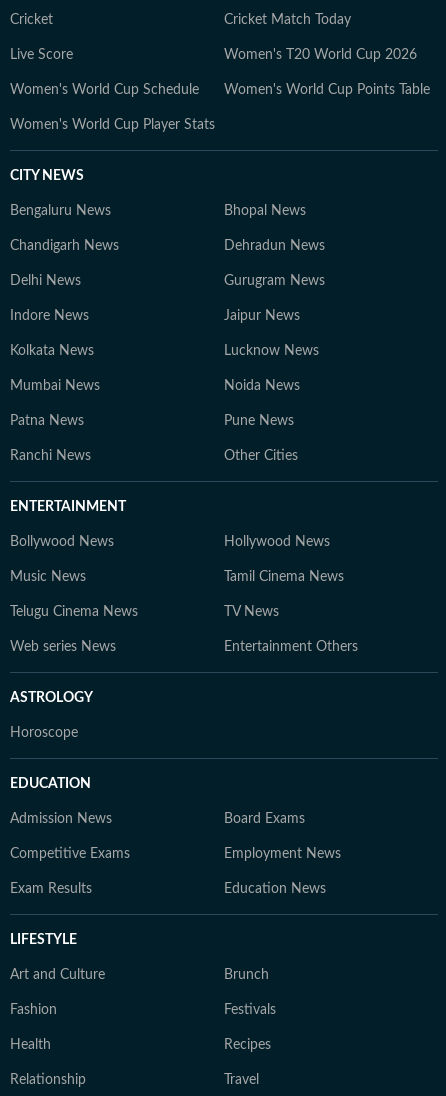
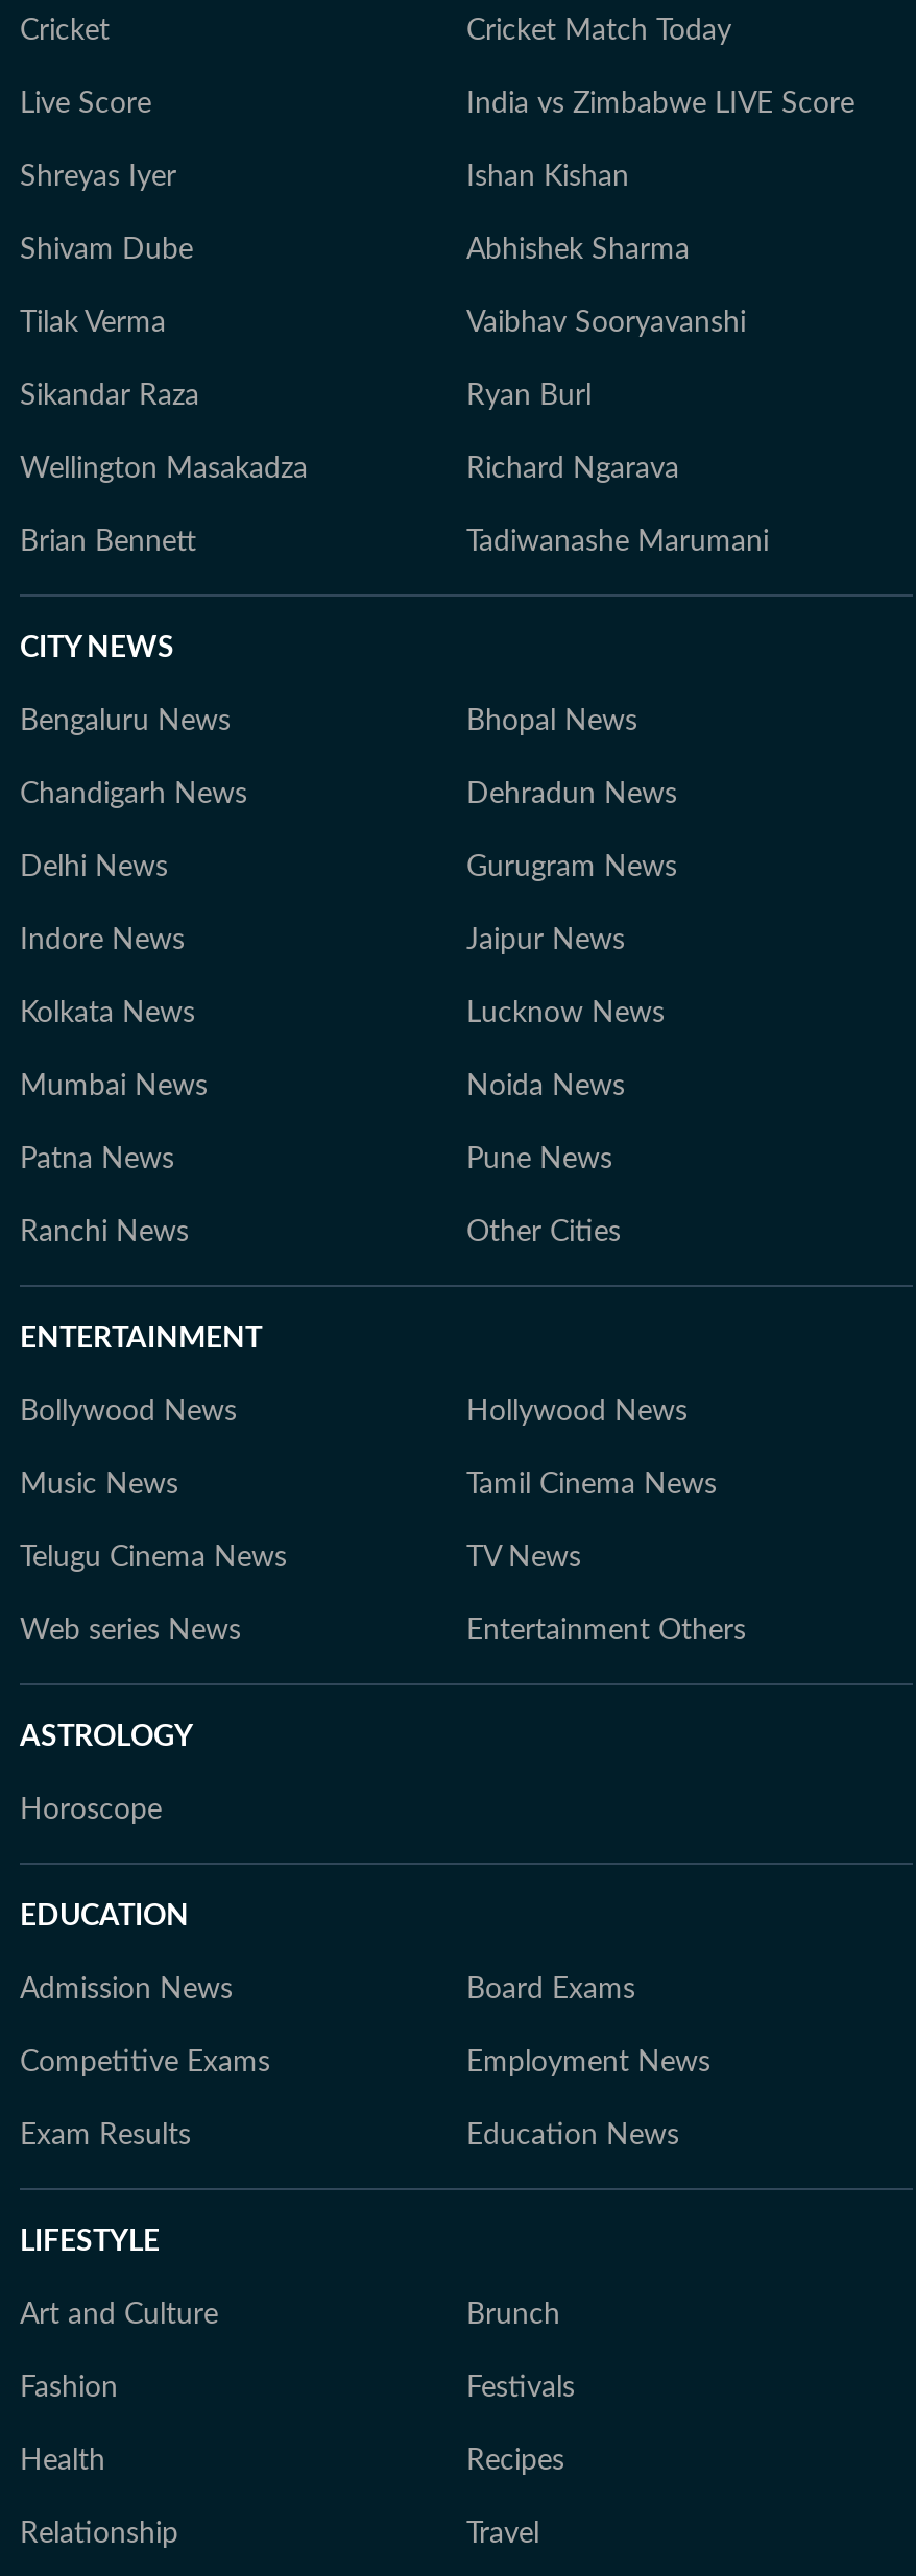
[10,48,430,132] Women's T20 World Cup 2026 | Women's World Cup Schedule | Women's World Cup Points Table | Women's World Cup Player Stats -> [20,90,854,557] India vs Zimbabwe LIVE Score | Shreyas Iyer | Ishan Kishan | Shivam Dube | Abhishek Sharma | Tilak Verma | Vaibhav Sooryavanshi | Sikandar Raza | Ryan Burl | Wellington Masakadza | Richard Ngarava | Brian Bennett | Tadiwanashe Marumani

